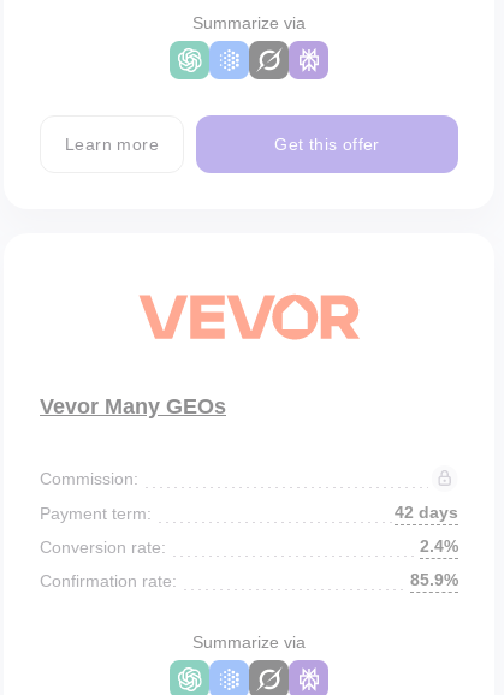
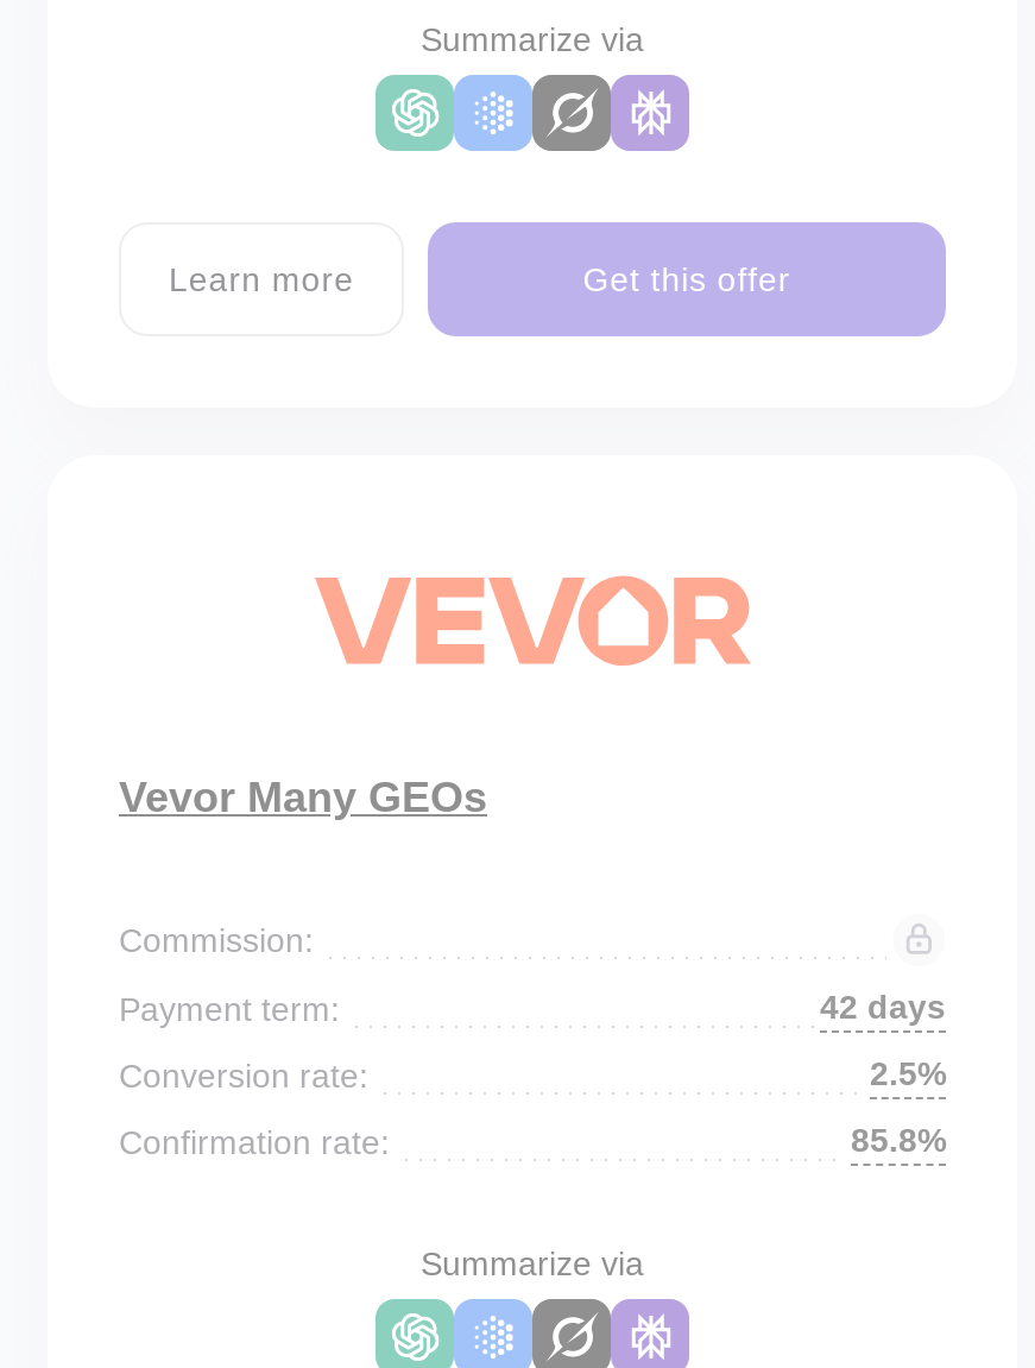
[420,536,458,556] 2.4% -> [870,1054,946,1092] 2.5%
[410,570,458,589] 85.9% -> [851,1121,946,1159] 85.8%

